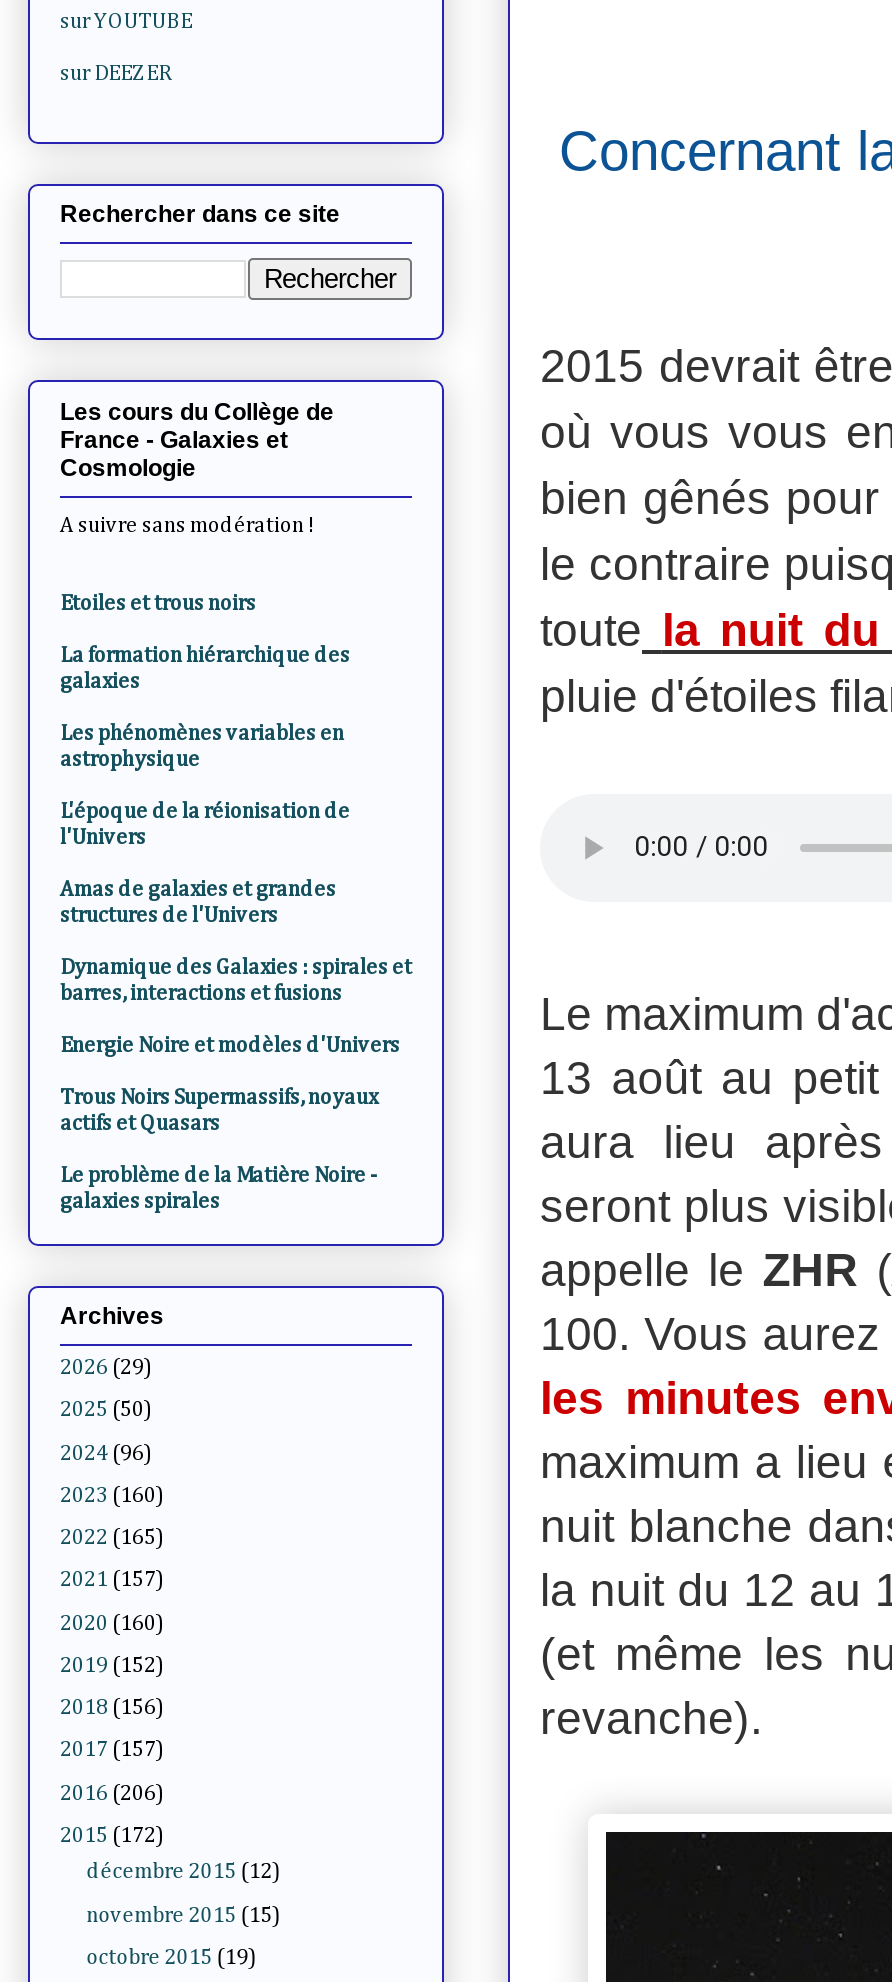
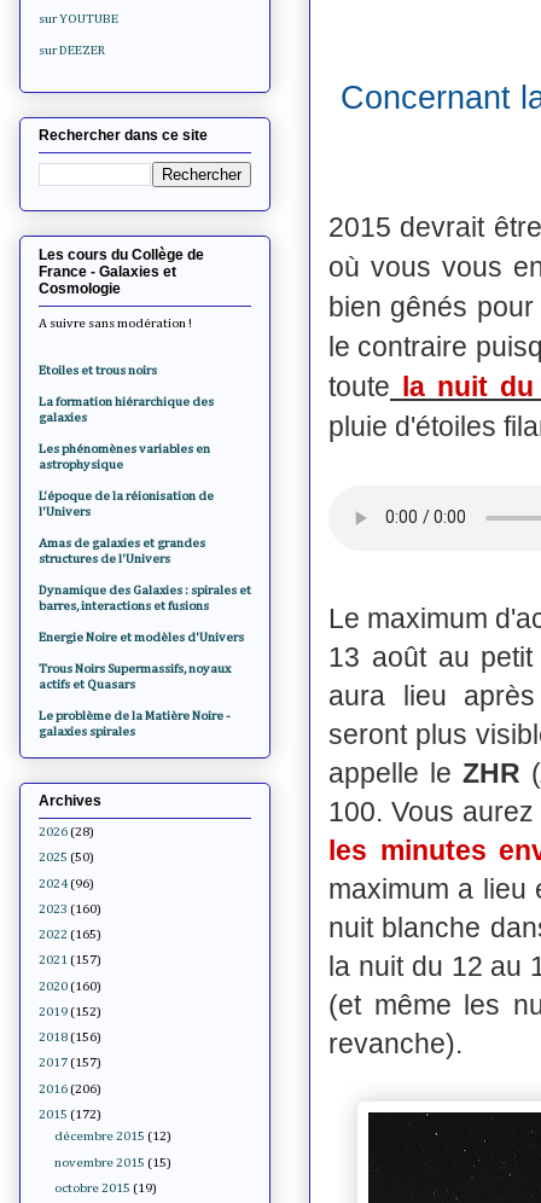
[60,1356,152,1378] 2026 (29) -> [39,825,94,838] 2026 (28)

